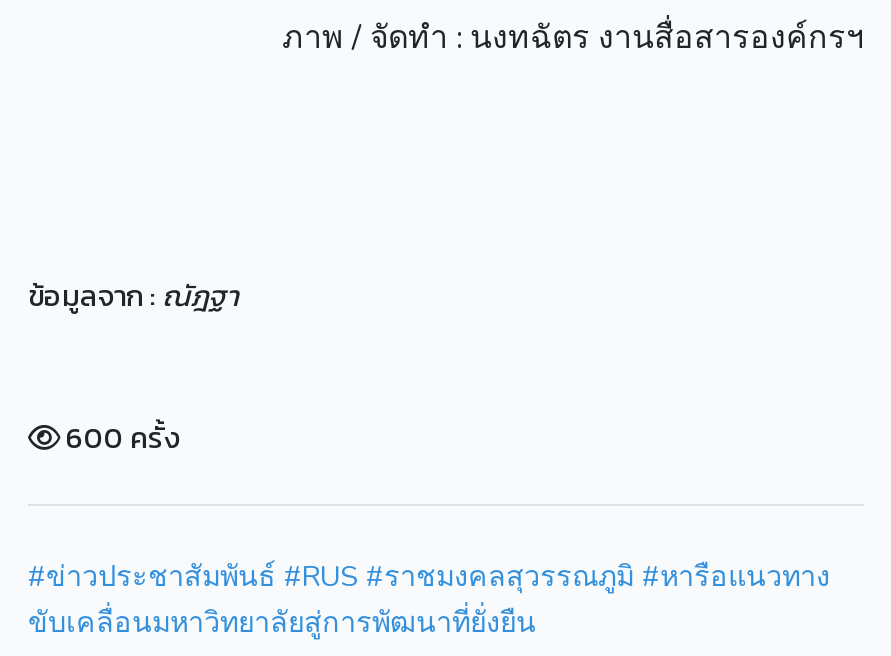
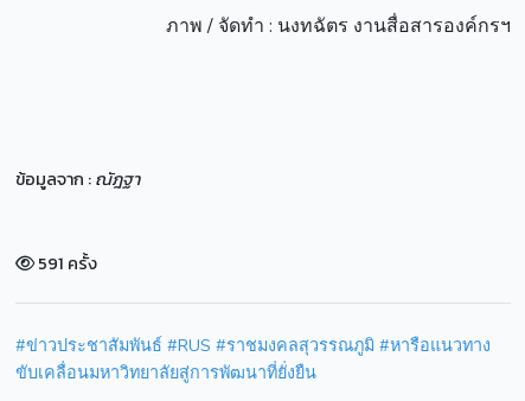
[60,416,180,460] 600 ครั้ง -> [34,250,97,276] 591 ครั้ง

